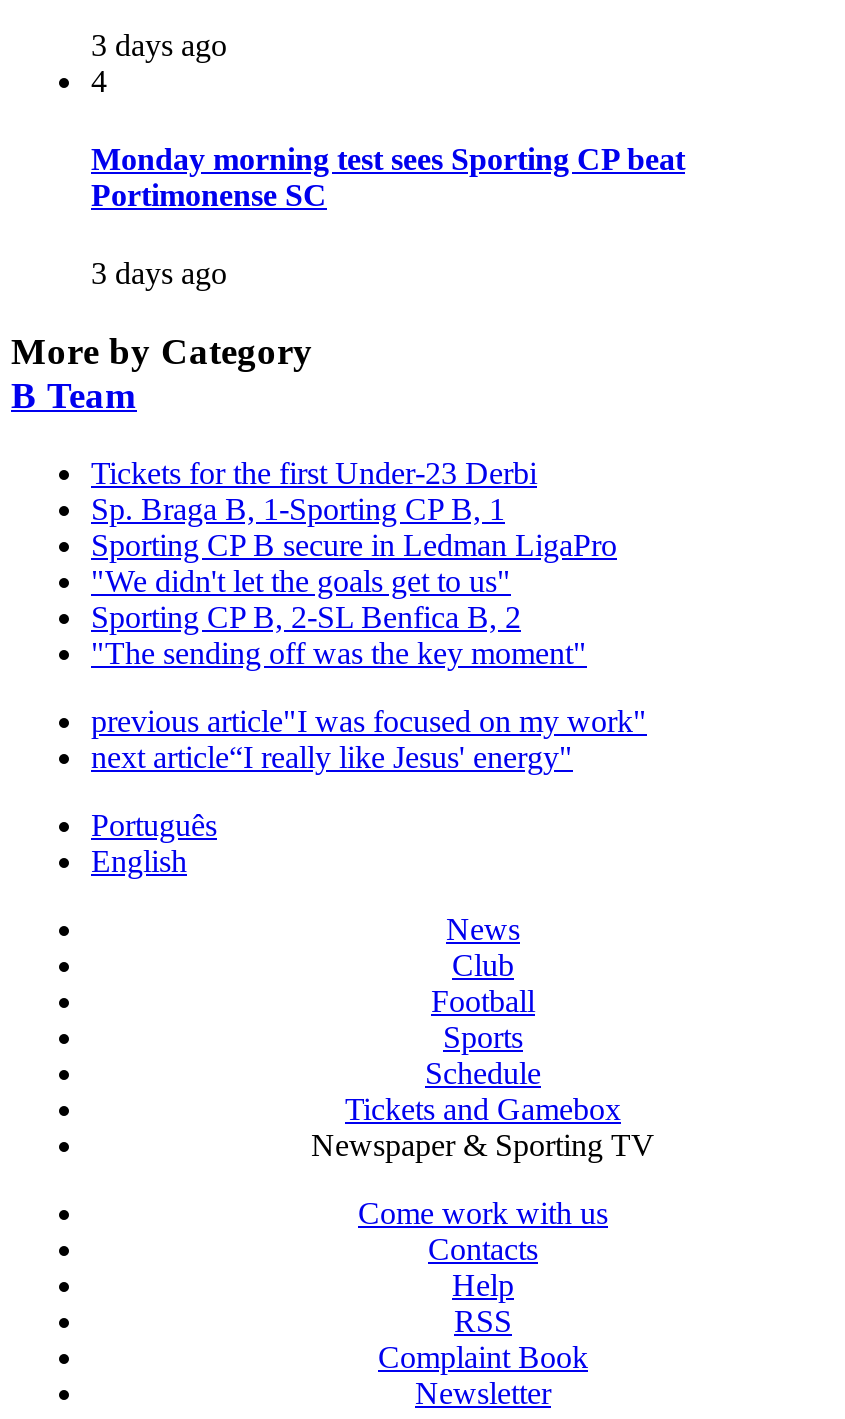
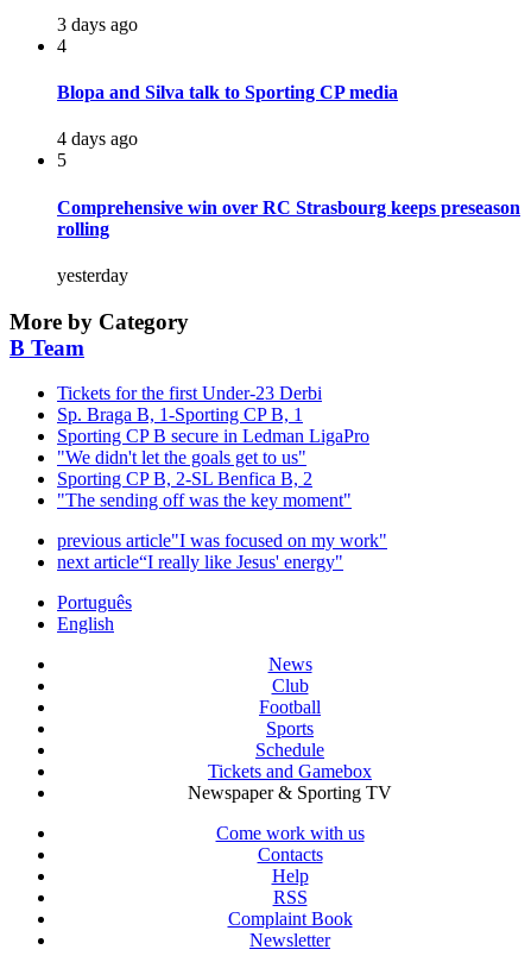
[91,142,685,291] Monday morning test sees Sporting CP beat | Portimonense SC | 3 days ago -> [57,82,520,285] Blopa and Silva talk to Sporting CP media | 4 days ago | 5 | Comprehensive win over RC Strasbourg keeps preseason | rolling | yesterday

